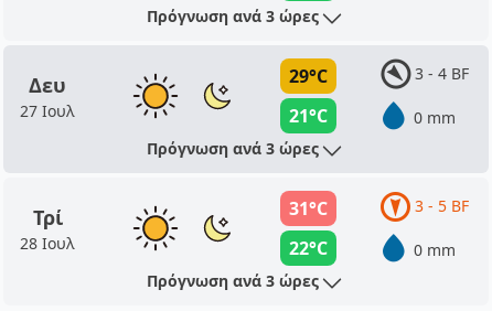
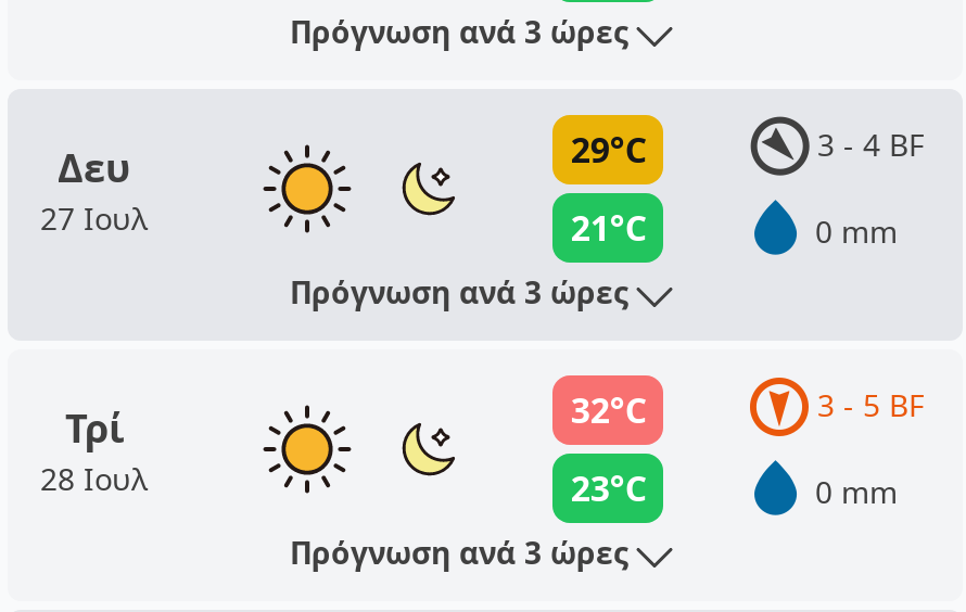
[289,196,328,221] 31°C -> [570,386,646,434] 32°C
[289,236,328,260] 22°C -> [570,464,646,512] 23°C

